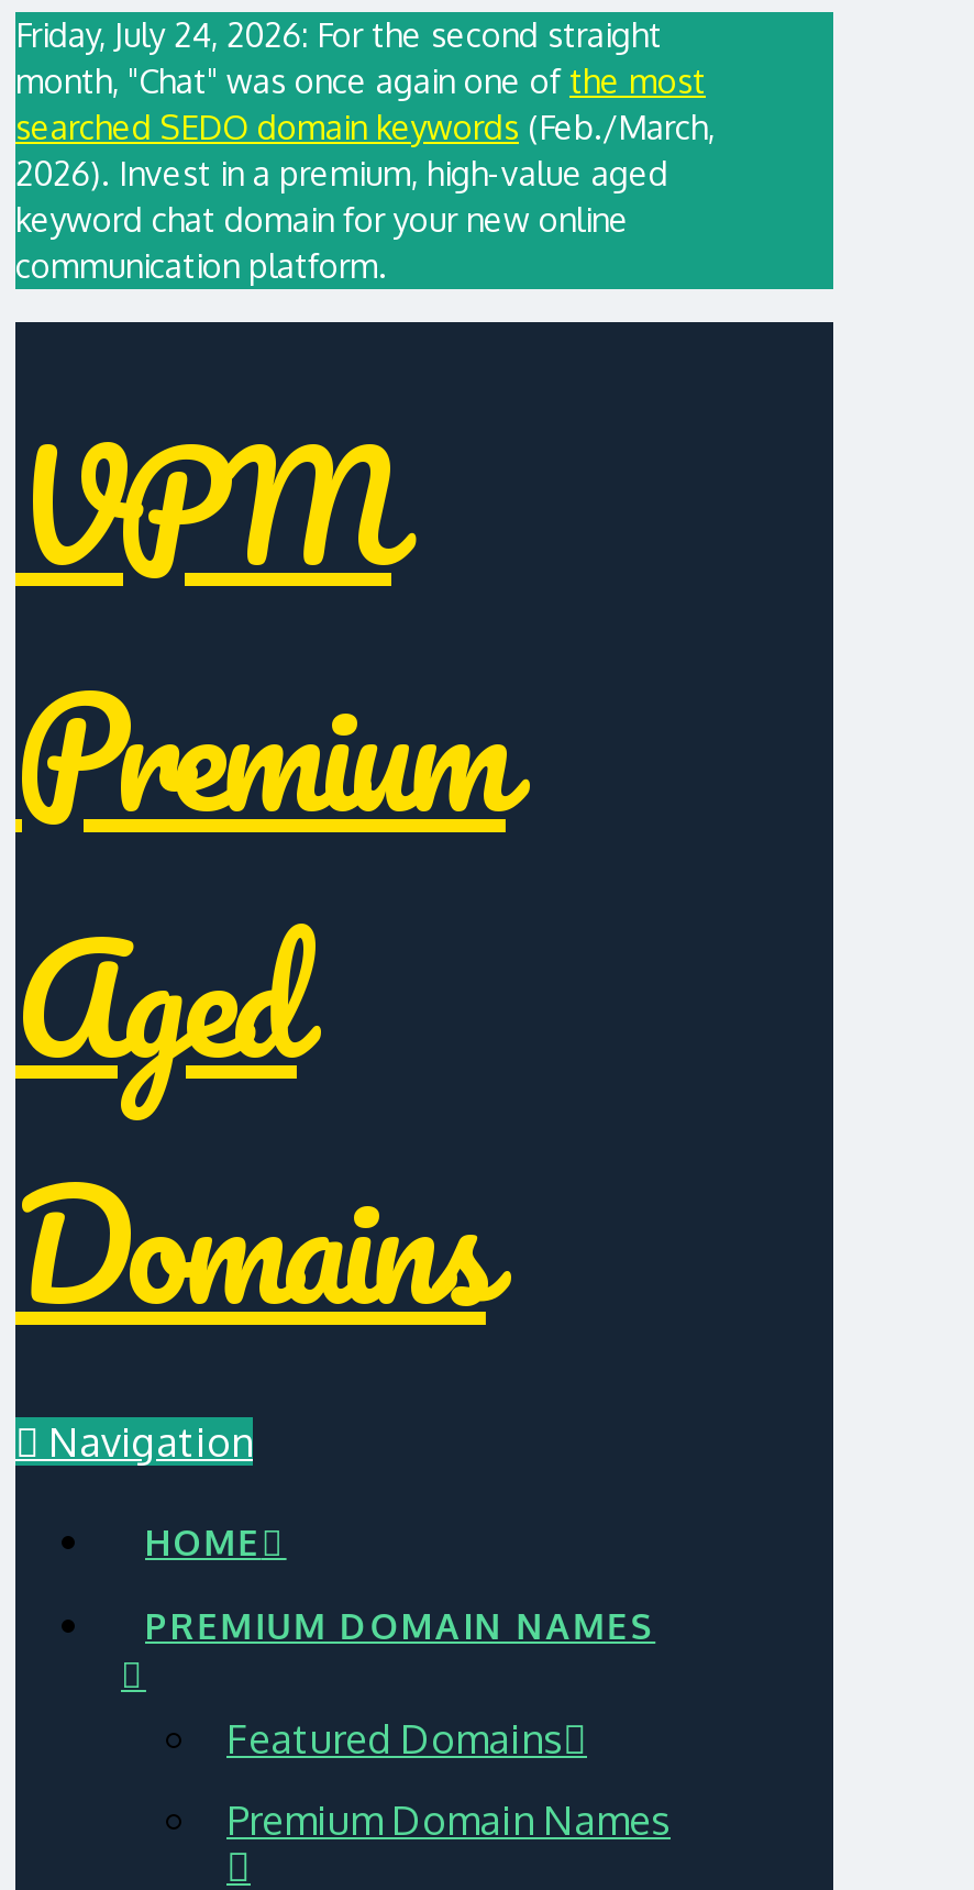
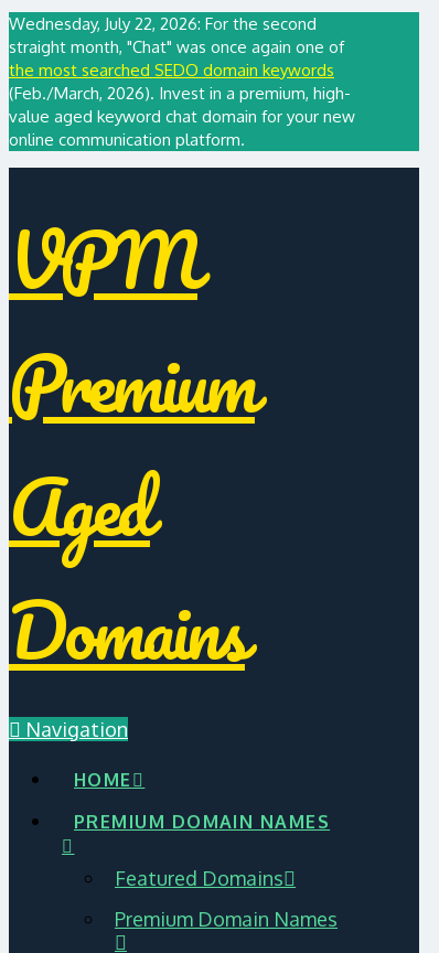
[15,14,715,287] Friday, July 24, 2026: For the second straight | month, "Chat" was once again one of the most | searched SEDO domain keywords (Feb./March, | 2026). Invest in a premium, high-value aged | keyword chat domain for your new online | communication platform. -> [9,13,355,150] Wednesday, July 22, 2026: For the second | straight month, "Chat" was once again one of | the most searched SEDO domain keywords | (Feb./March, 2026). Invest in a premium, high- | value aged keyword chat domain for your new | online communication platform.

